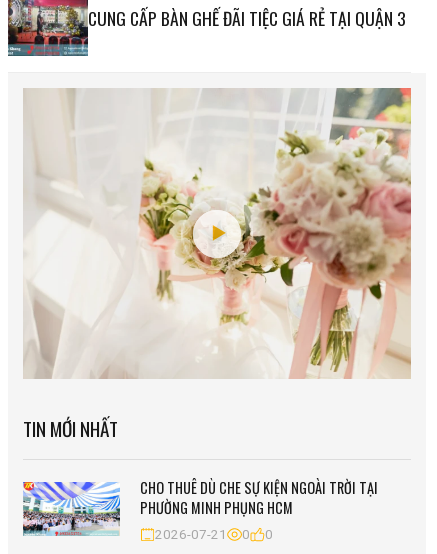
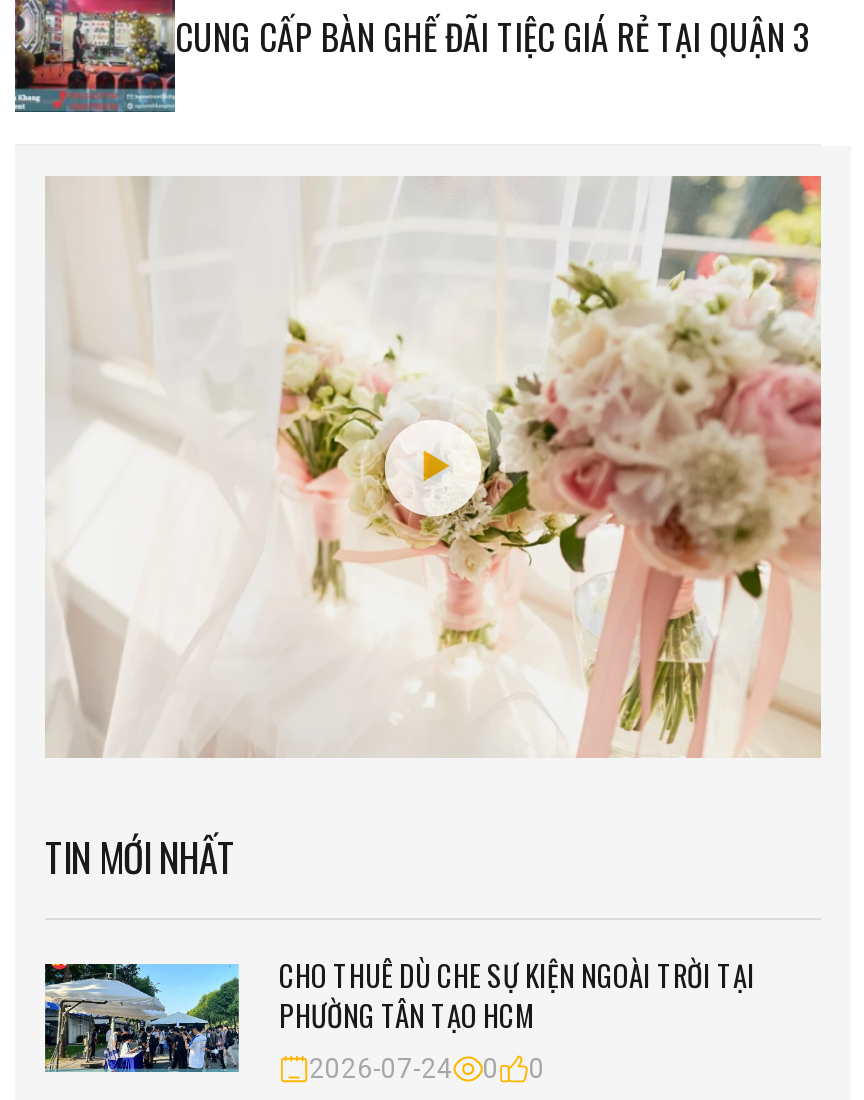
[22,481,293,536] [image] | PHƯỜNG MINH PHỤNG HCM -> [43,962,535,1074] [image] | PHƯỜNG TÂN TẠO HCM
[155,526,273,541] 2026-07-21 0 0 -> [309,1053,545,1083] 2026-07-24 0 0

